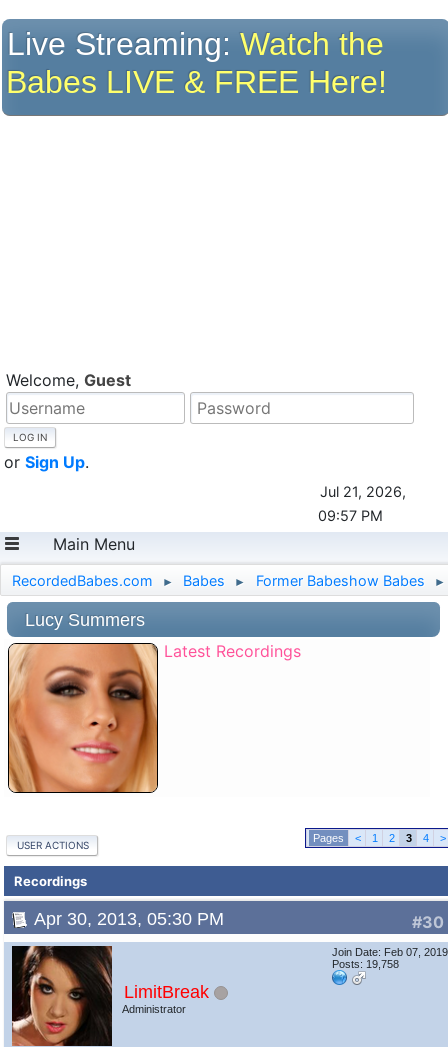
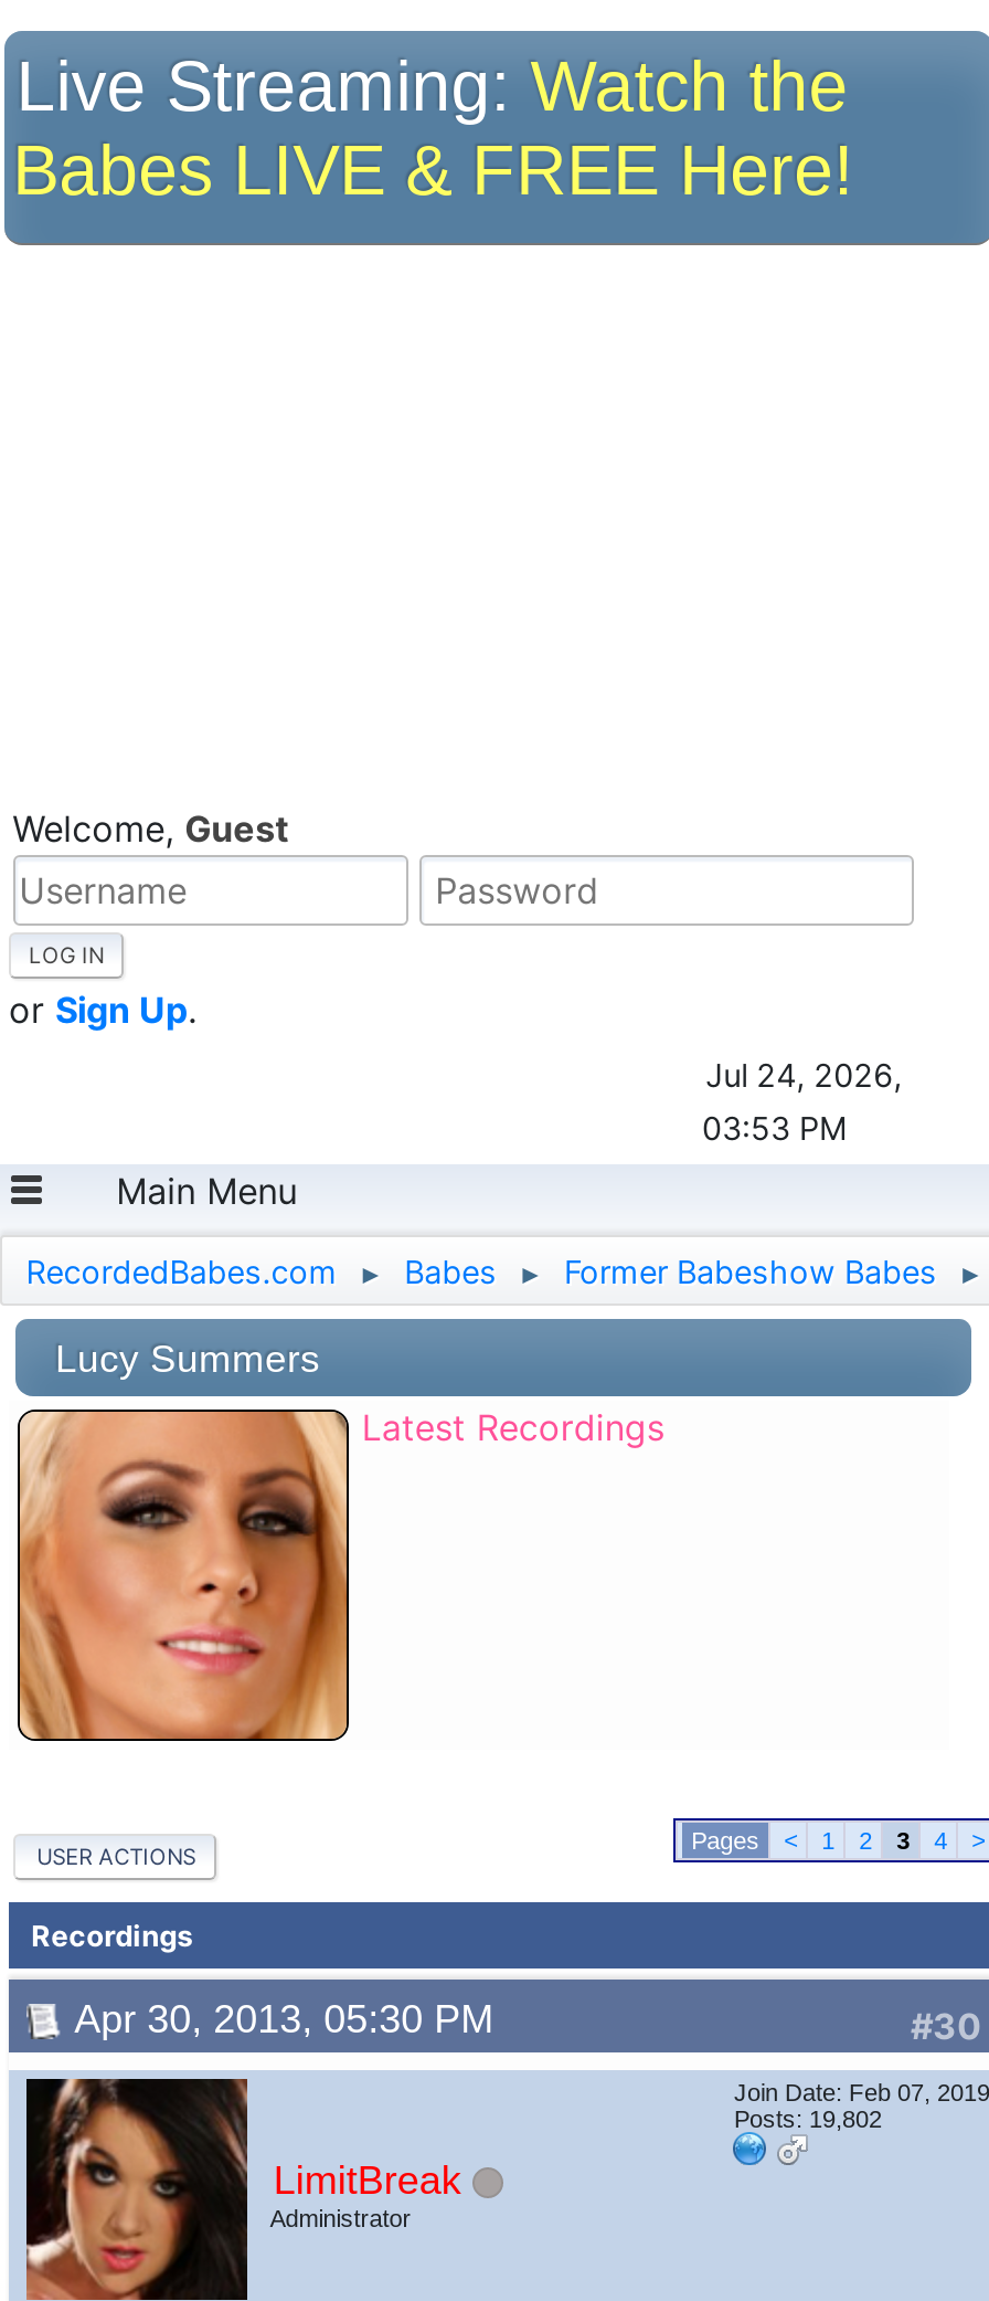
[320,483,406,500] Jul 21, 2026, -> [706,1056,902,1094] Jul 24, 2026,
[318,507,383,524] 09:57 PM -> [702,1109,848,1147] 03:53 PM
[332,958,399,970] Posts: 19,758 -> [734,2105,882,2132] Posts: 19,802

